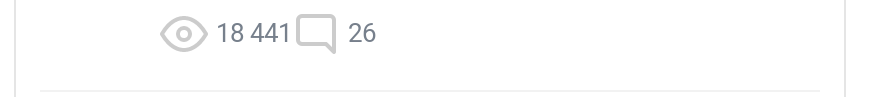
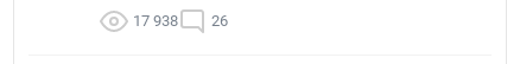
[216,18,376,48] 18 441 26 -> [133,12,228,30] 17 938 26

